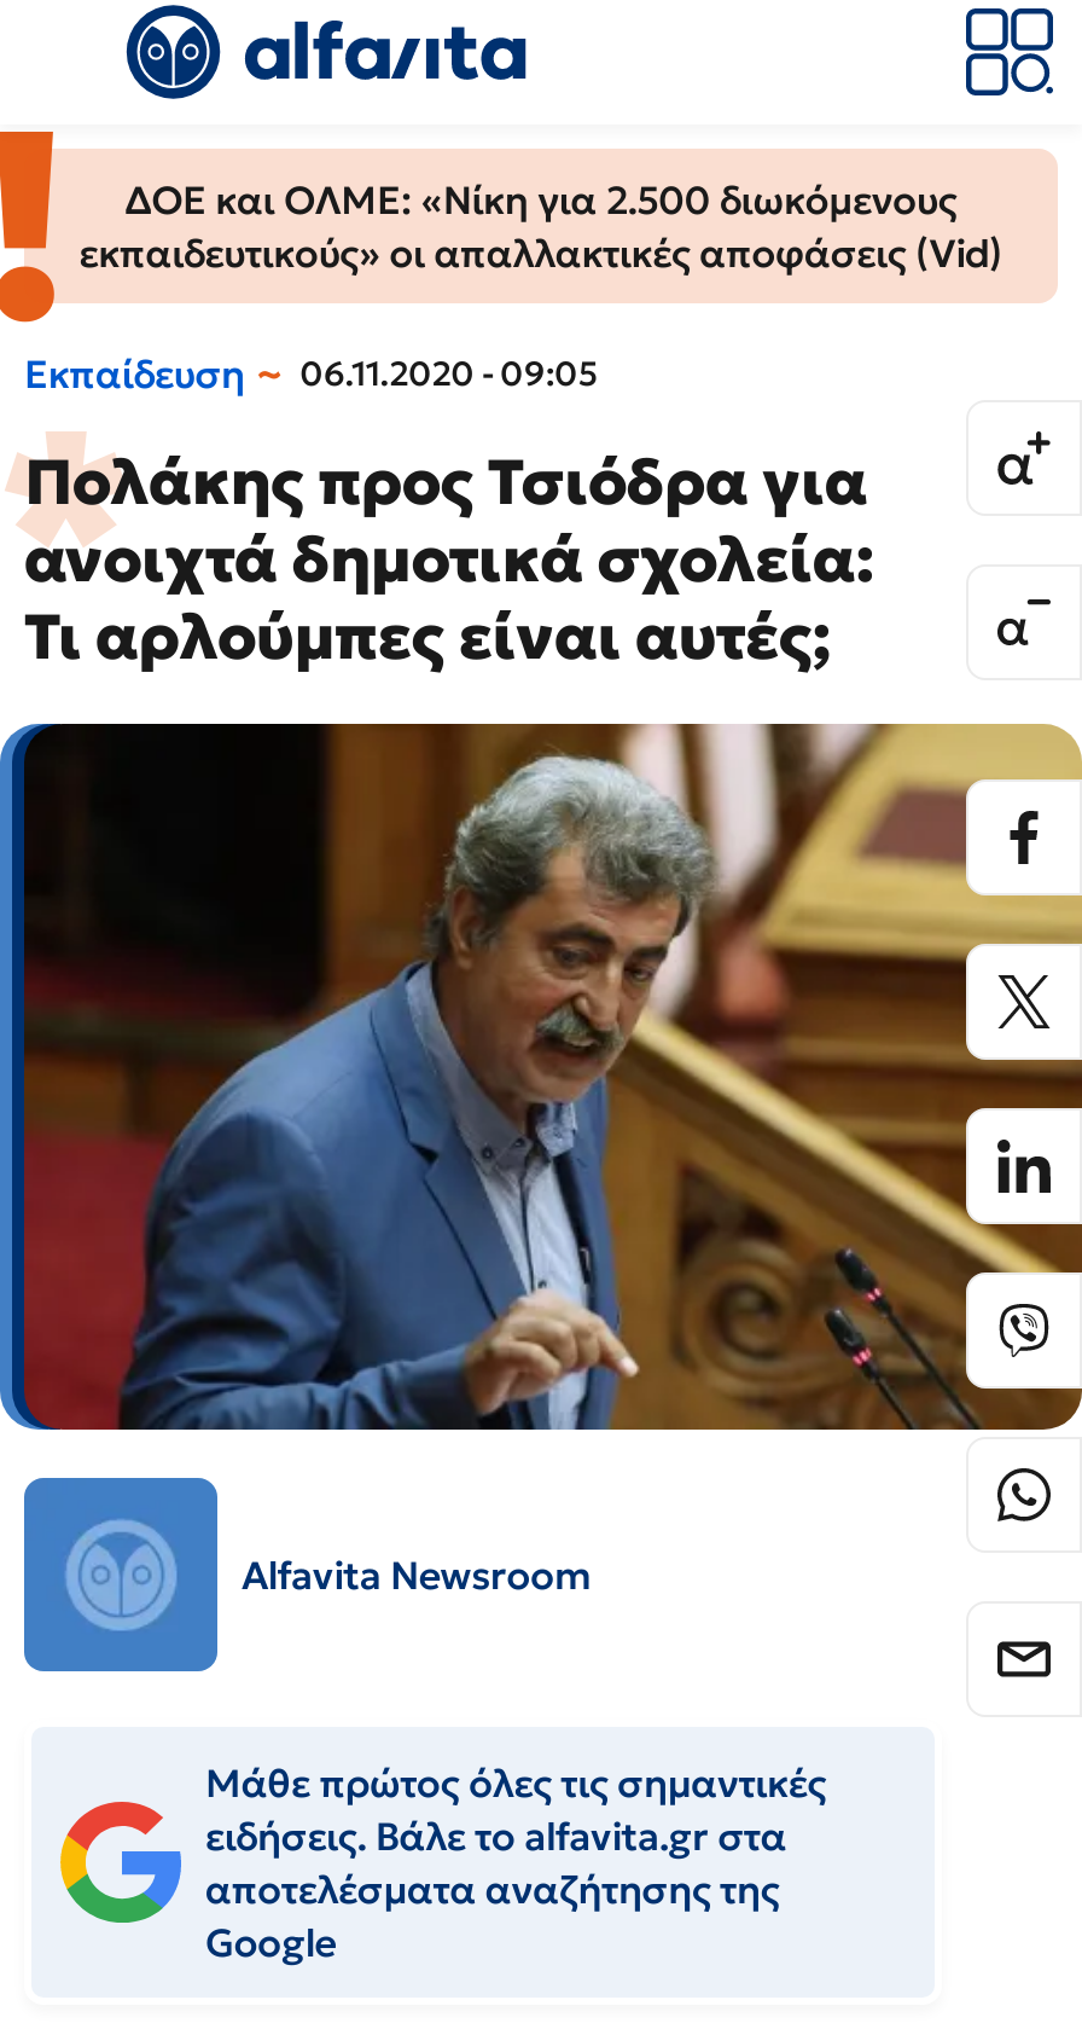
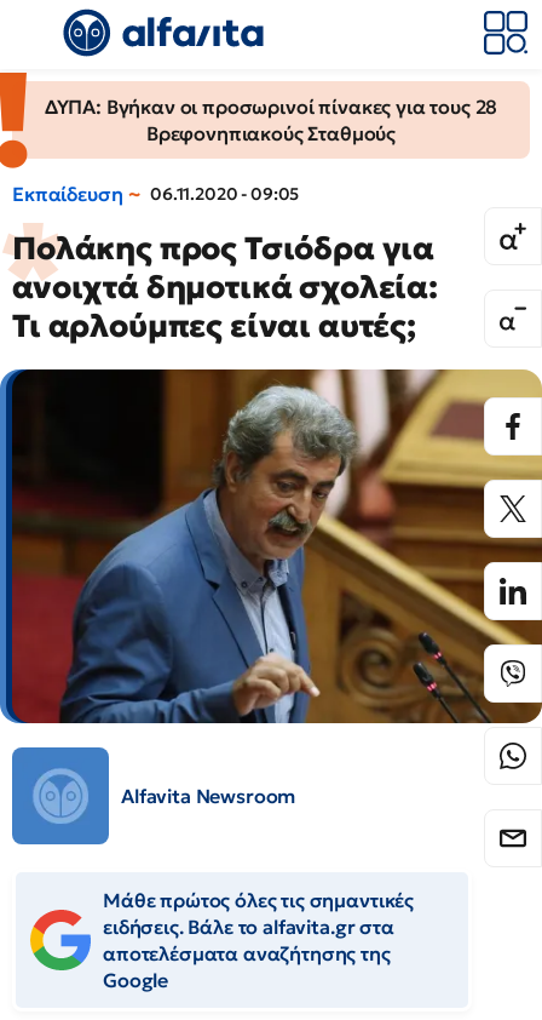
[79,175,1003,277] ΔΟΕ και ΟΛΜΕ: «Νίκη για 2.500 διωκόμενους | εκπαιδευτικούς» οι απαλλακτικές αποφάσεις (Vid) -> [44,94,498,145] ΔΥΠΑ: Βγήκαν οι προσωρινοί πίνακες για τους 28 | Βρεφονηπιακούς Σταθμούς

